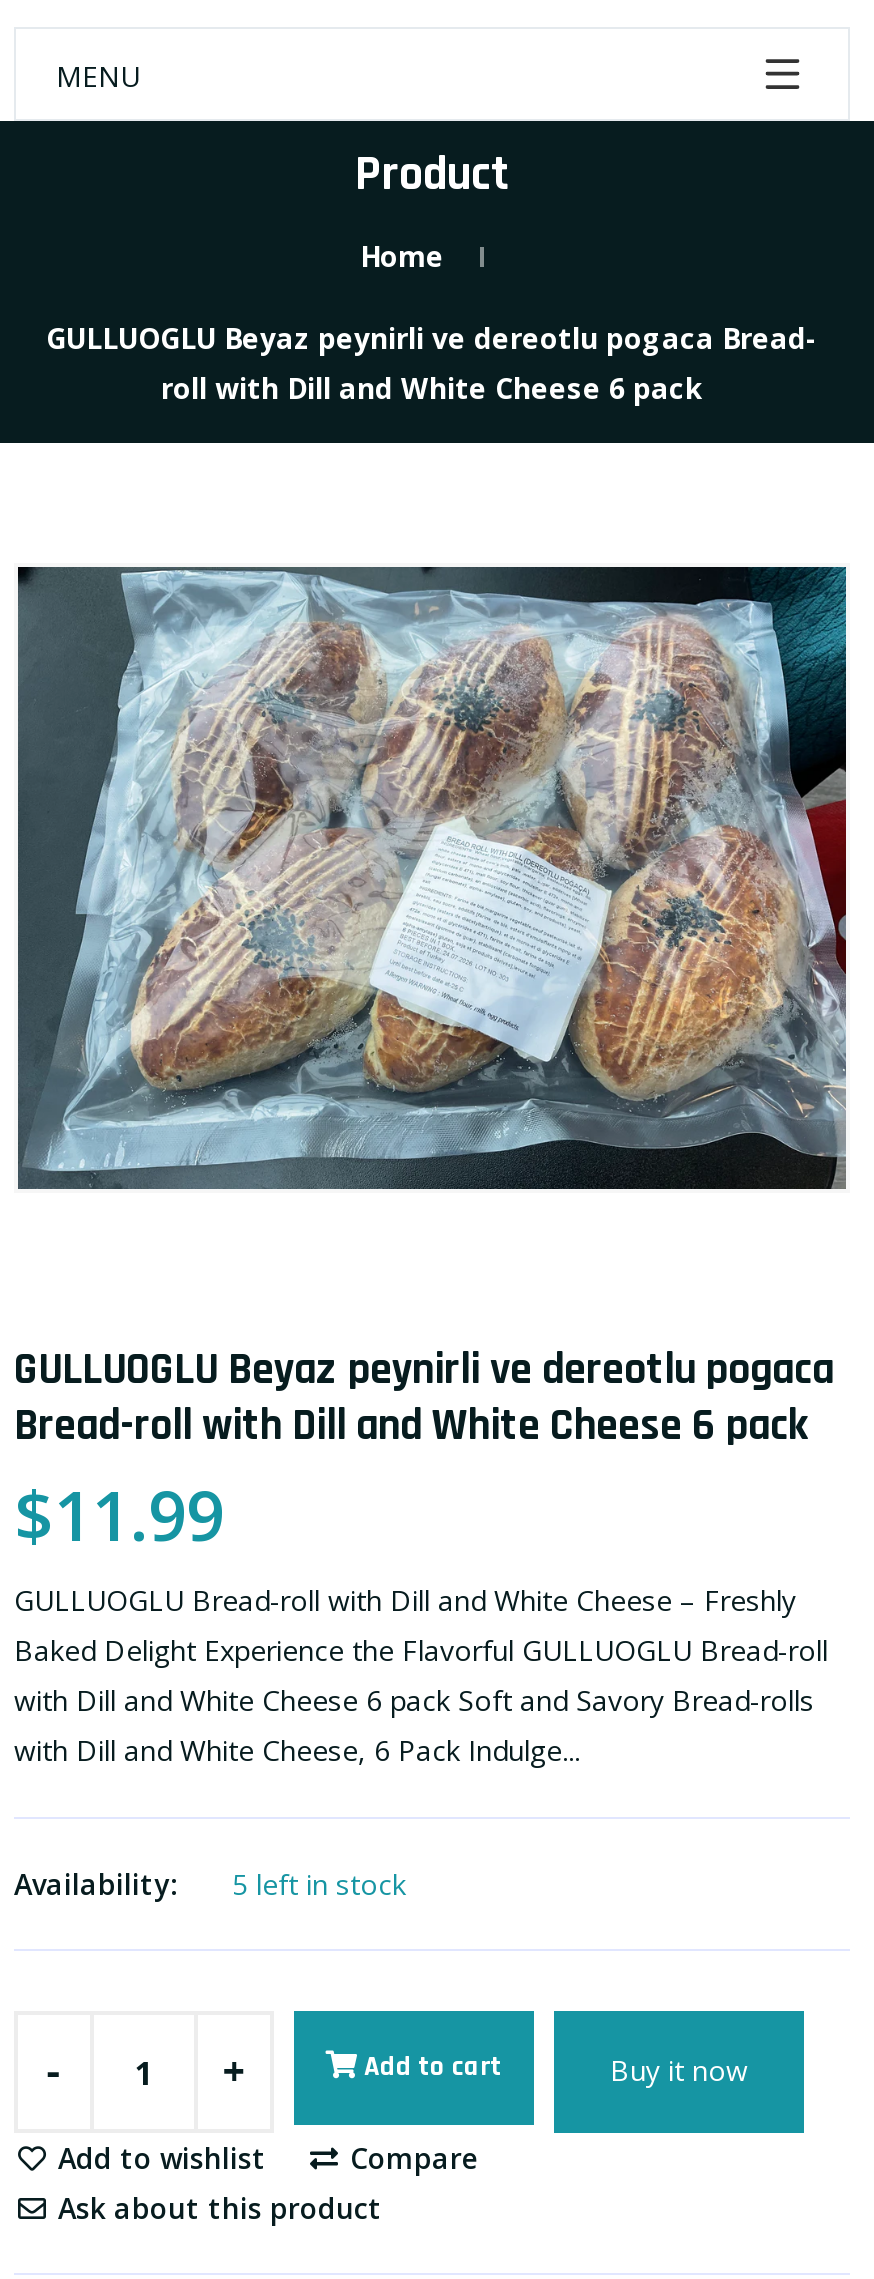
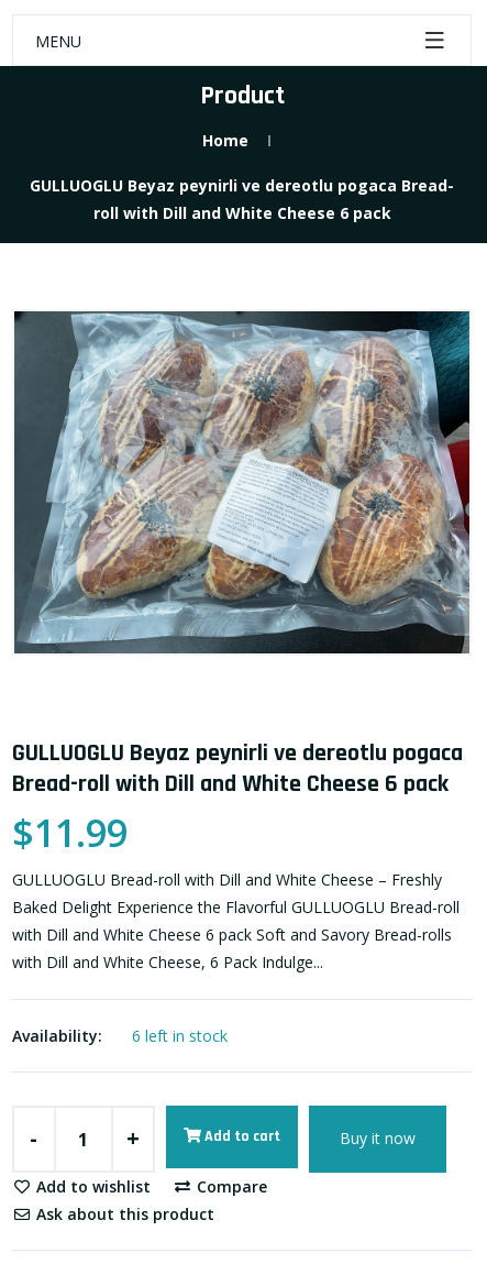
[14,1865,406,1903] Availability: 5 left in stock -> [12,1025,228,1046] Availability: 6 left in stock

